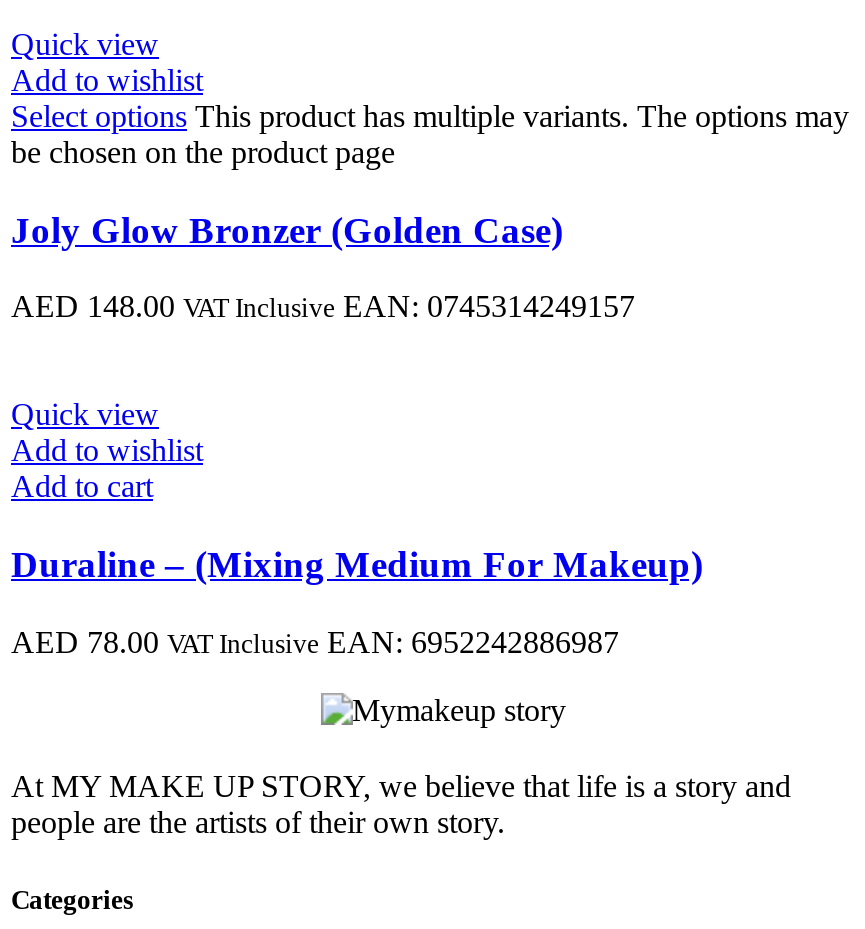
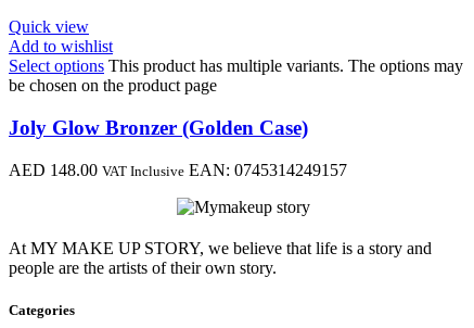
[11,397,703,658] Quick view | Add to wishlist | Add to cart | Duraline – (Mixing Medium For Makeup) | AED 78.00 VAT Inclusive EAN: 6952242886987 -> none

